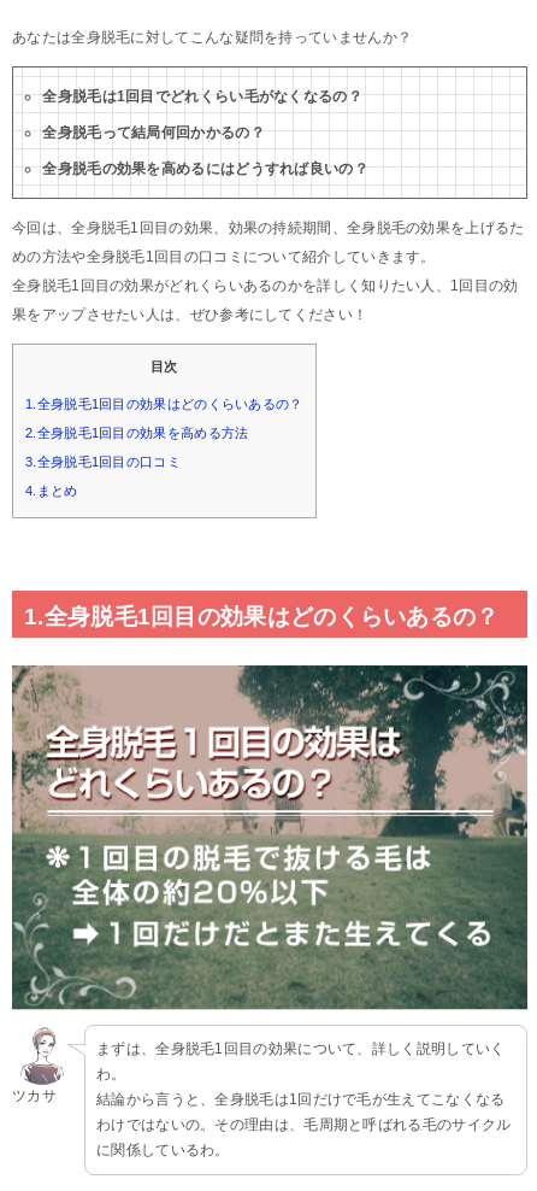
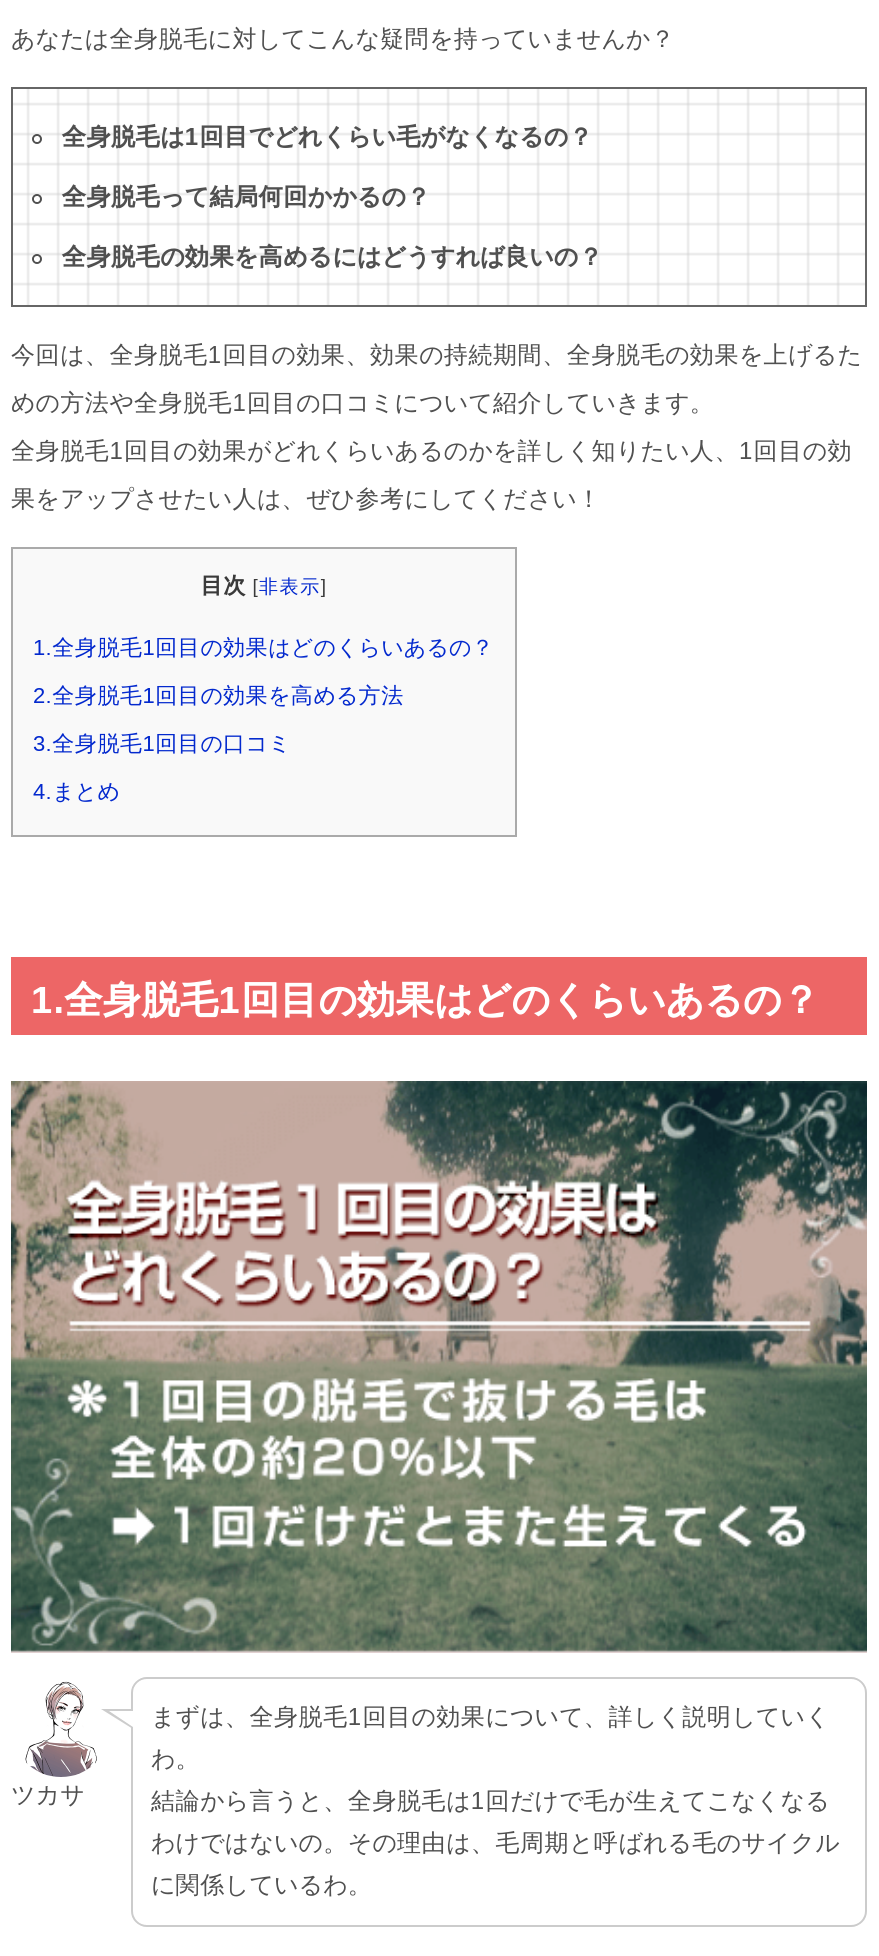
[151,360,178,374] 目次 -> [201,574,327,598] 目次 [非表示]

